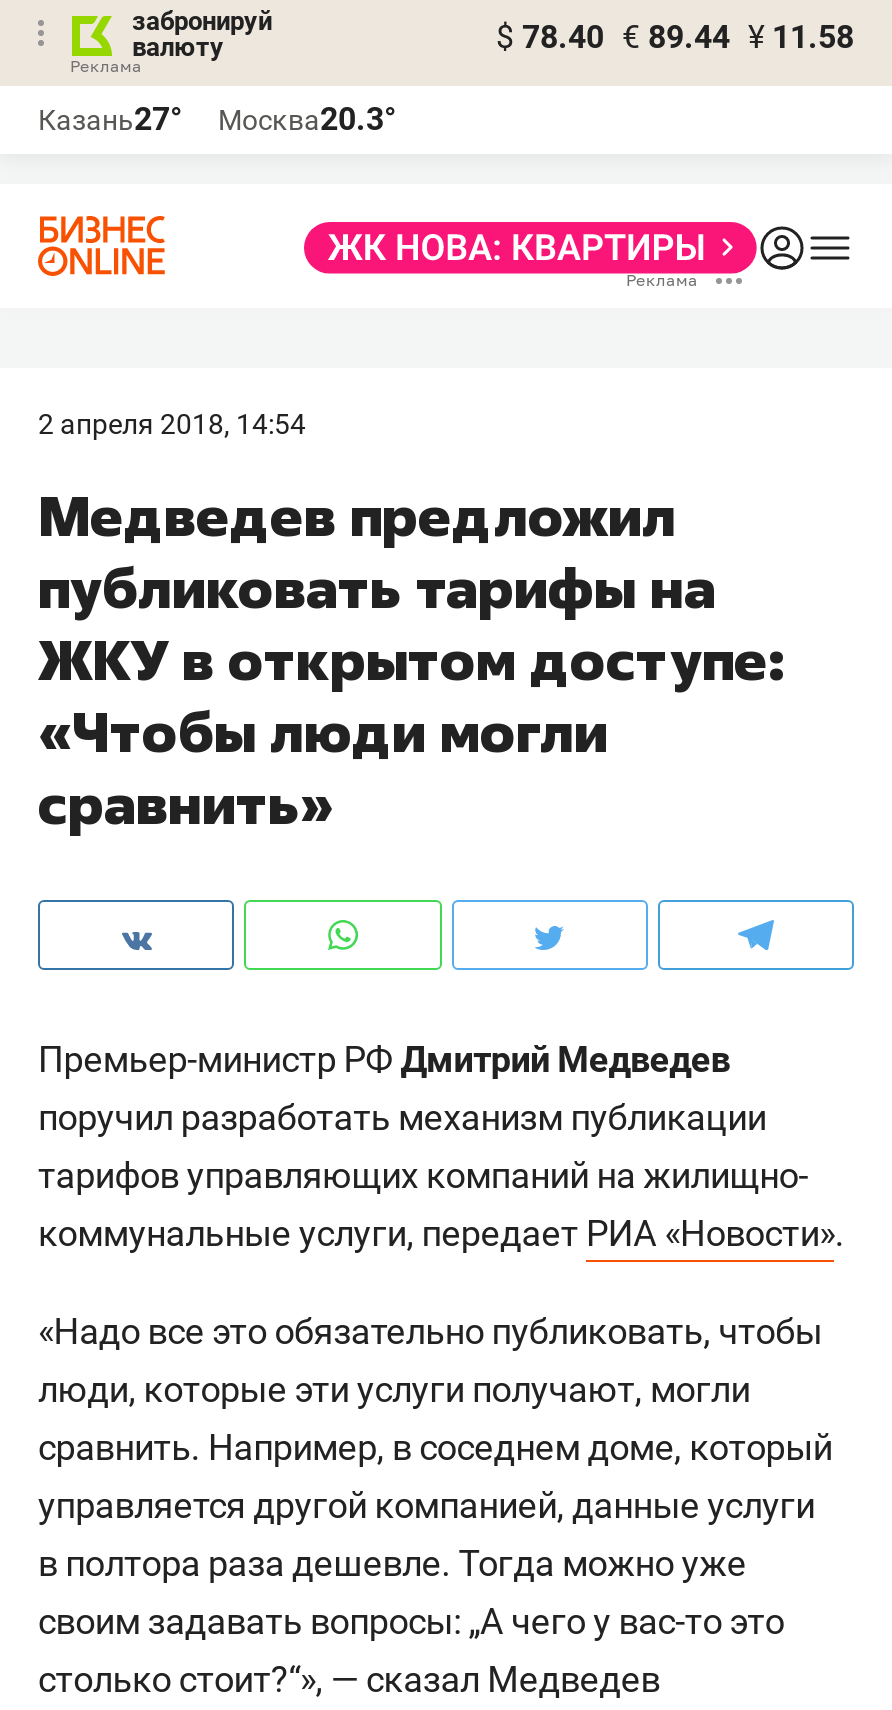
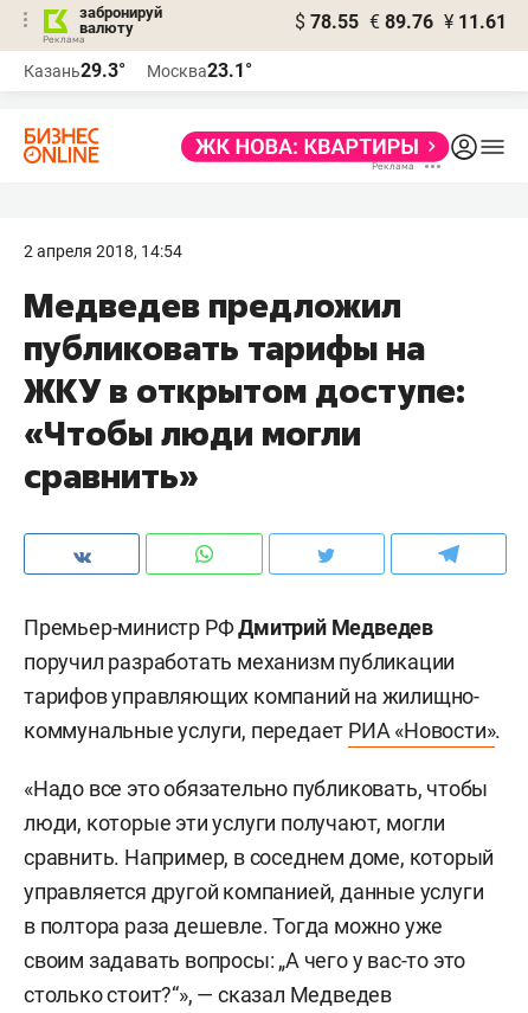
[496,18,854,56] $ 78.40 € 89.44 ¥ 11.58 -> [295,11,507,33] $ 78.55 € 89.76 ¥ 11.61
[38,100,182,138] Казань27° -> [24,59,125,82] Казань29.3°
[218,100,396,138] Москва20.3° -> [147,59,252,82] Москва23.1°

